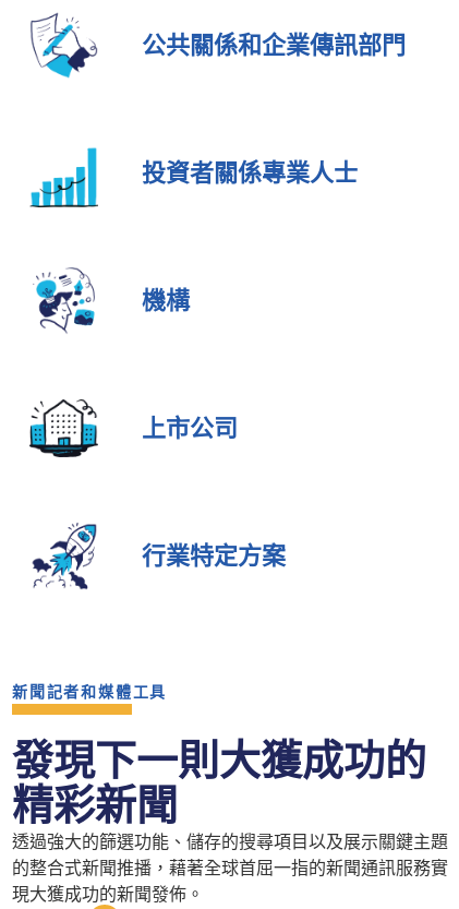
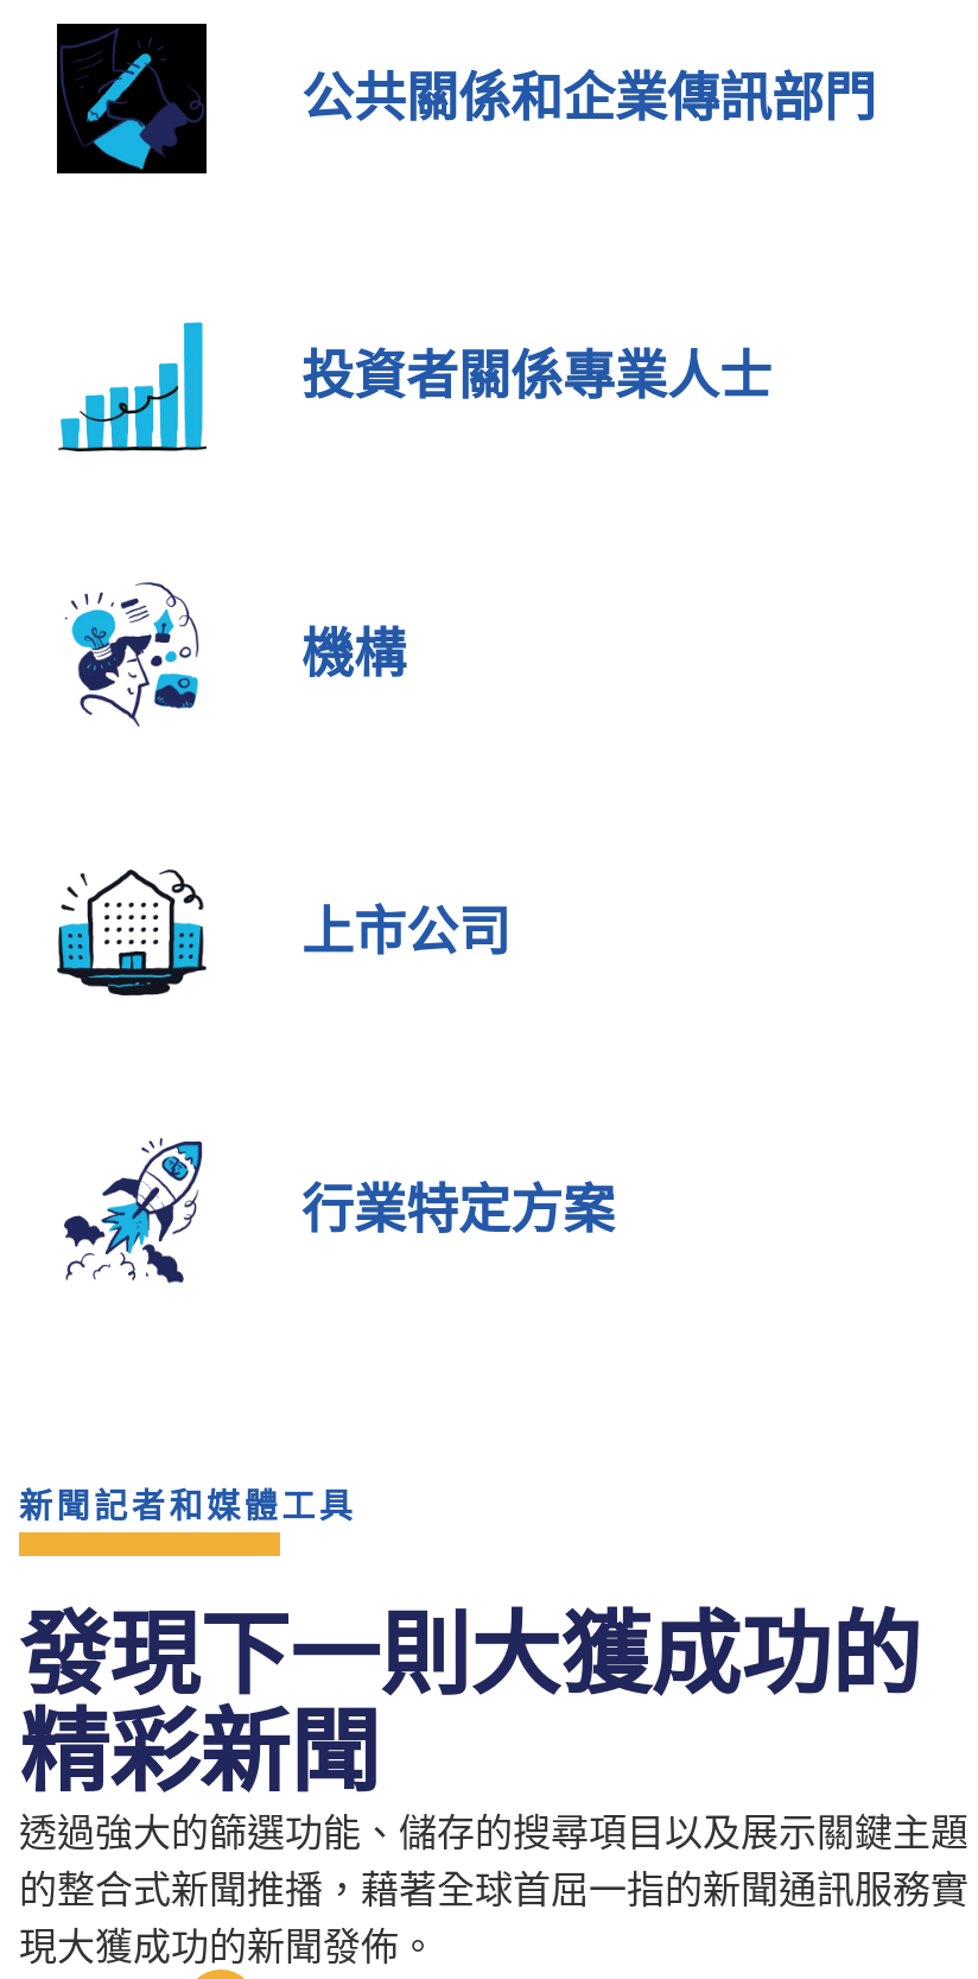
[29,11,98,80] [image] -> [55,21,209,176] [image]

